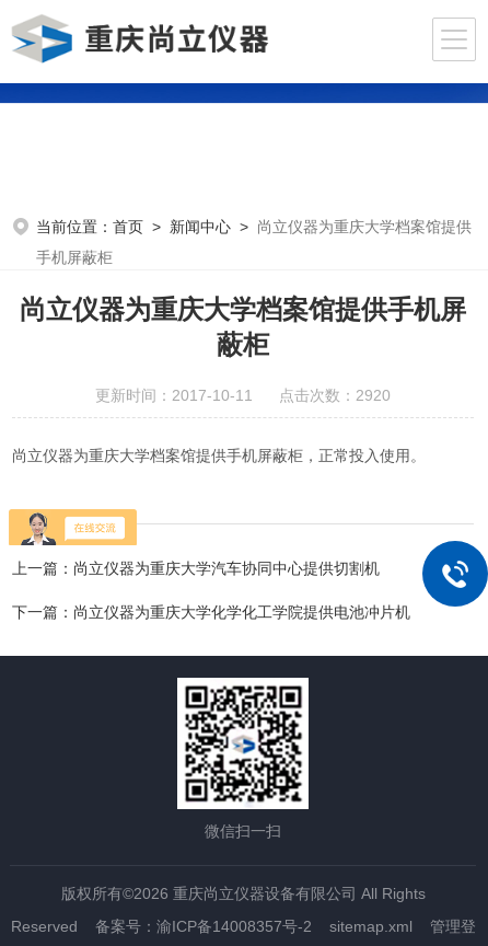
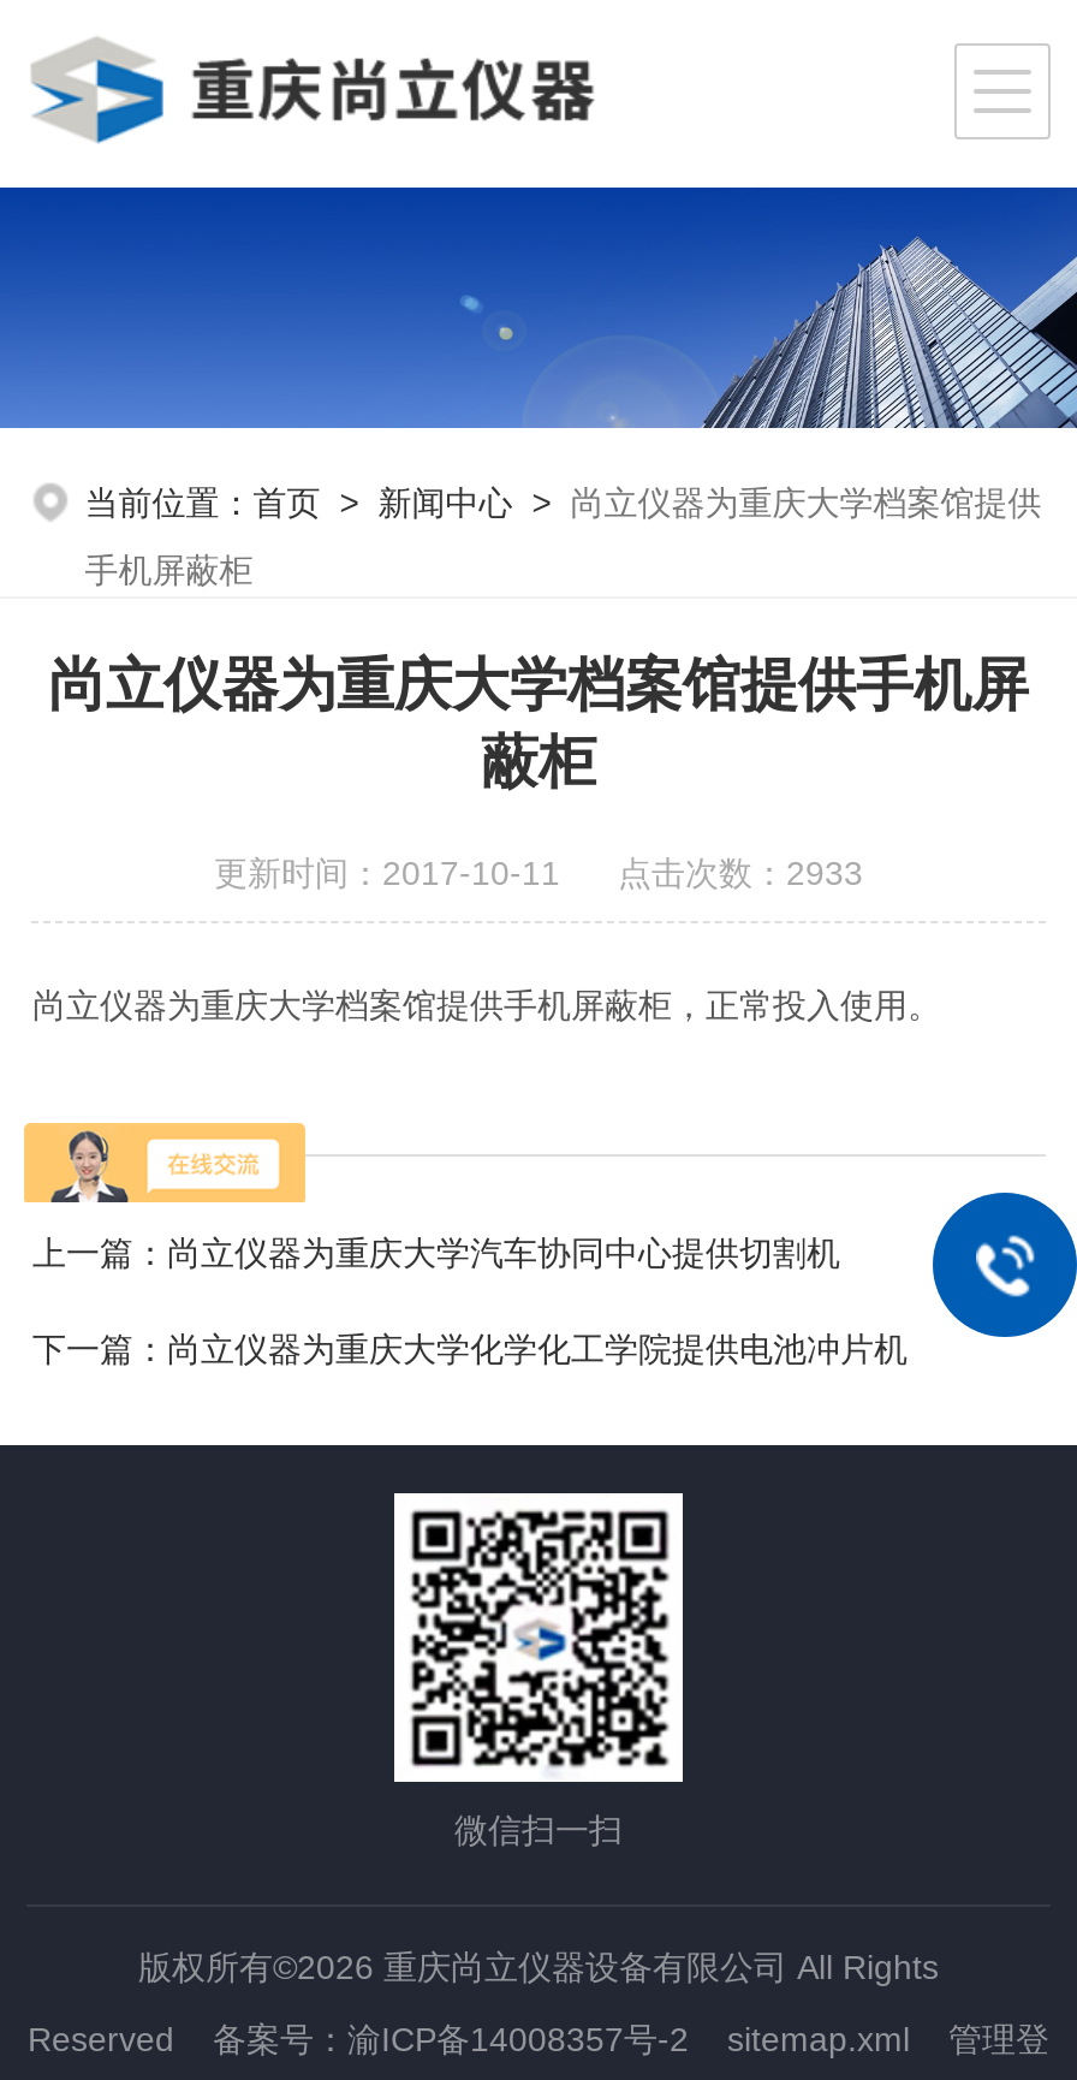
none -> [7,231,1070,430] [image]
[95,387,391,404] 更新时间：2017-10-11 点击次数：2920 -> [214,854,863,892] 更新时间：2017-10-11 点击次数：2933

